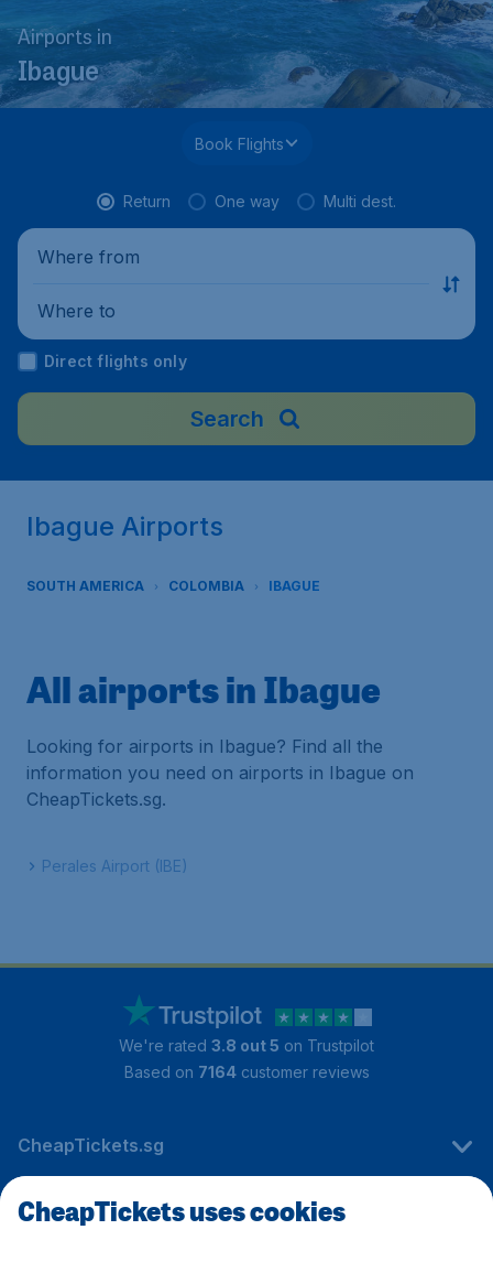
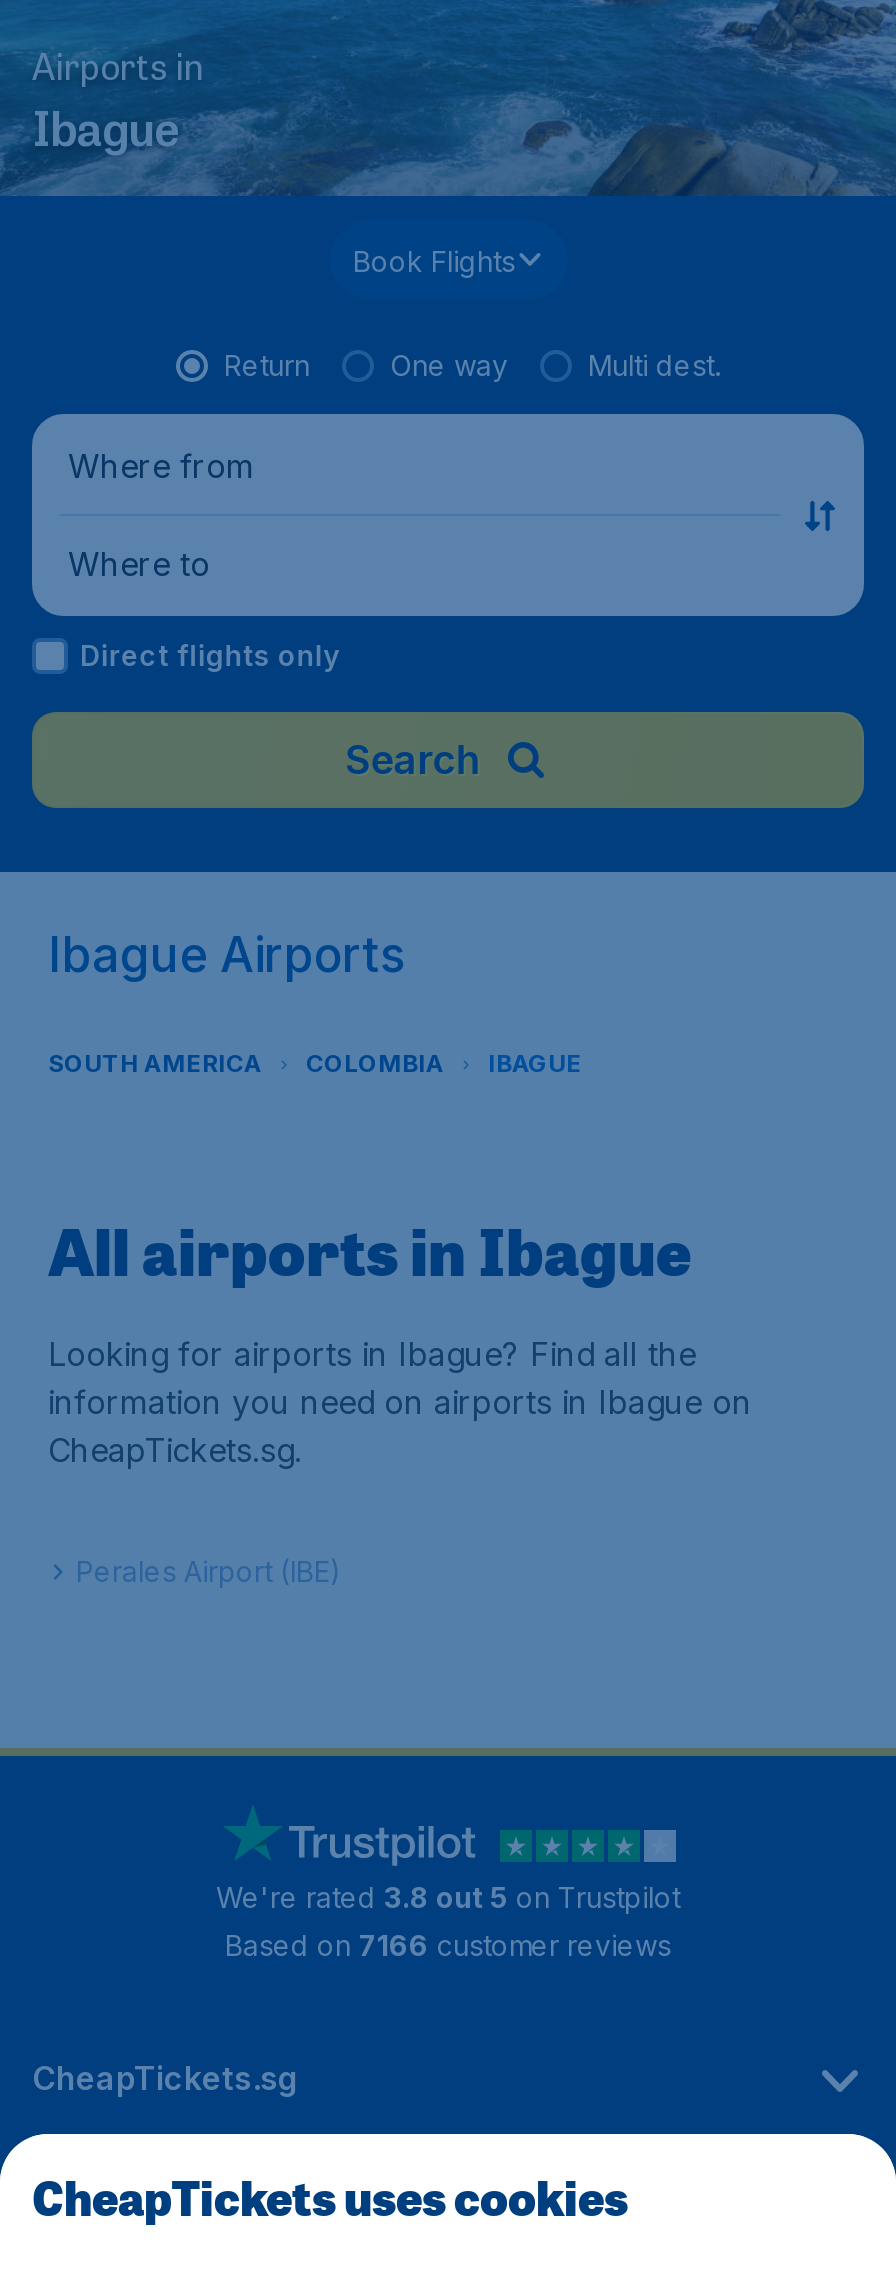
[124,1063,369,1081] Based on 7164 customer reviews -> [225,1928,671,1962] Based on 7166 customer reviews

